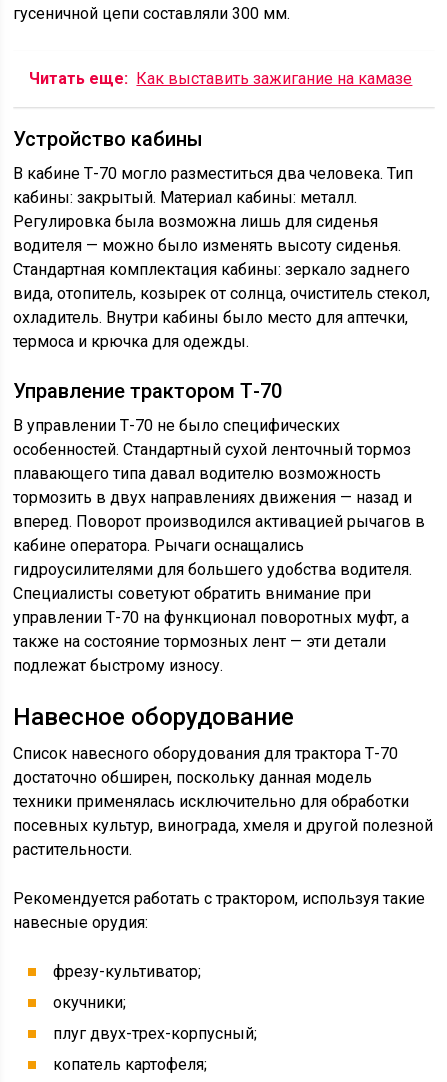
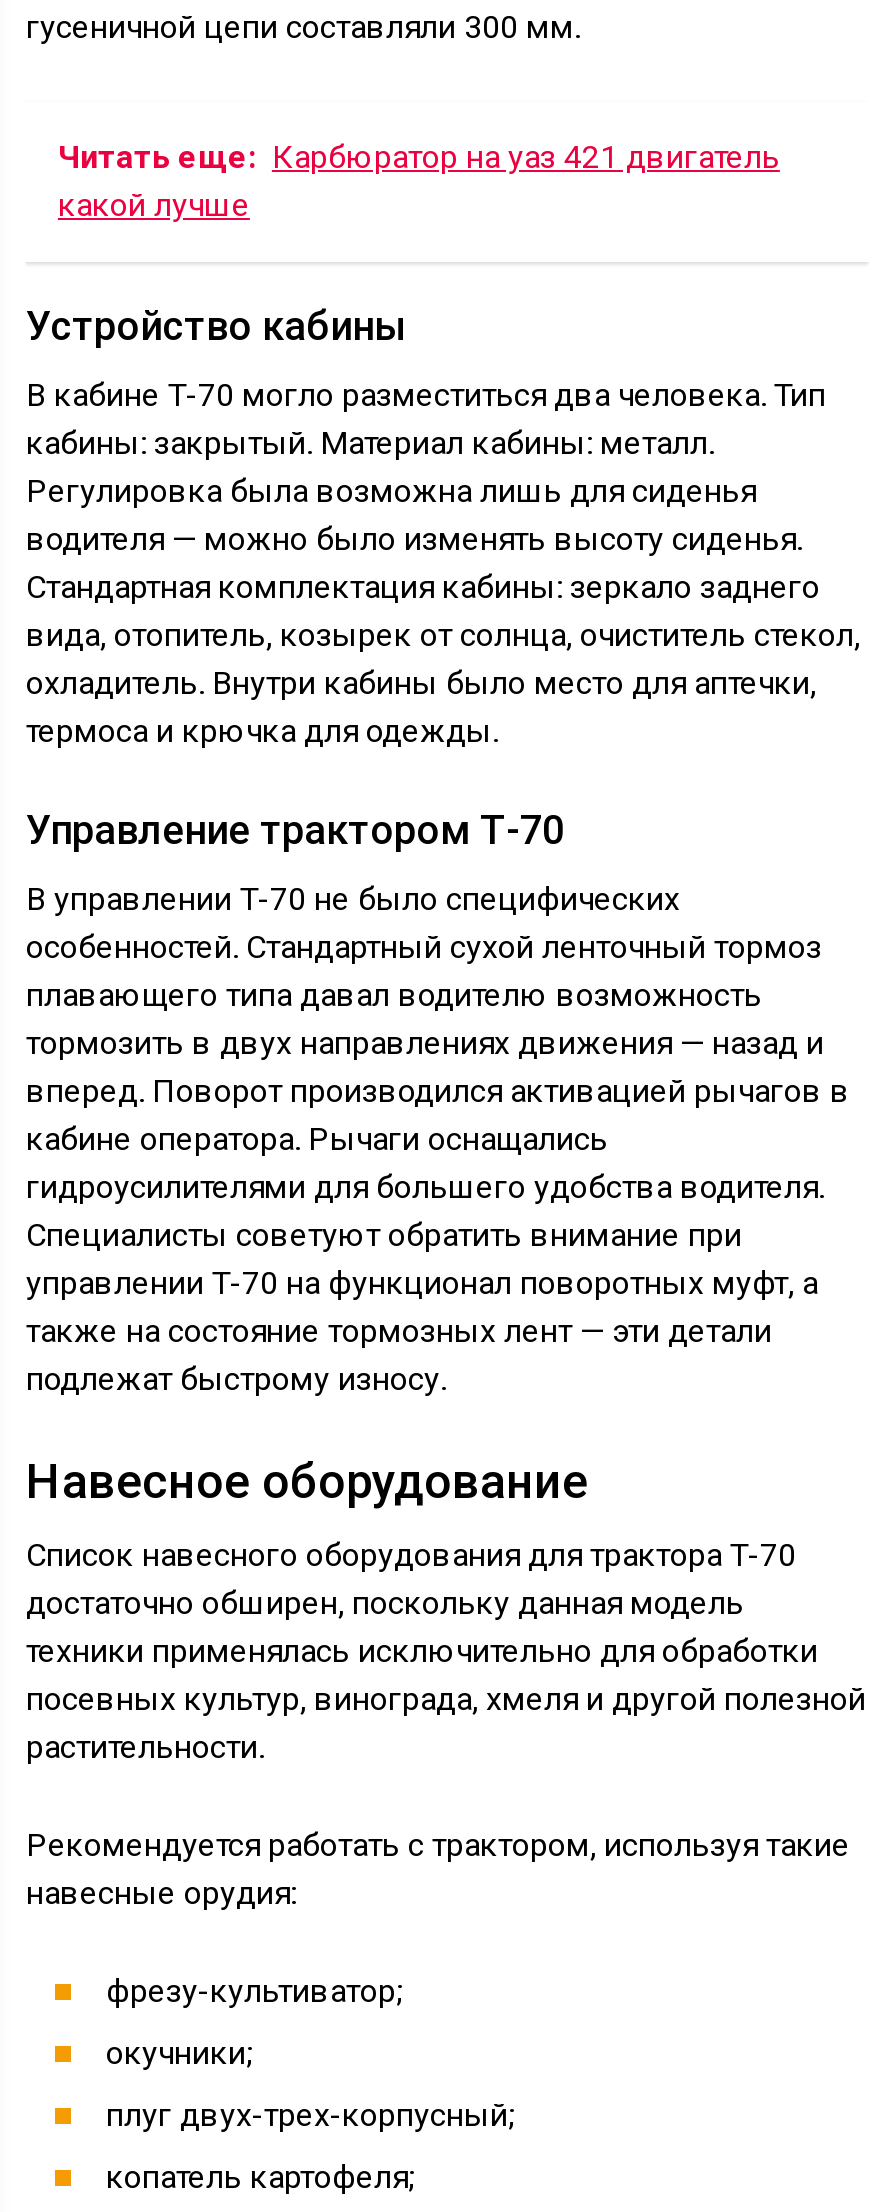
[29,69,412,88] Читать еще: Как выставить зажигание на камазе -> [58,138,780,224] Читать еще: Карбюратор на уаз 421 двигатель | какой лучше

